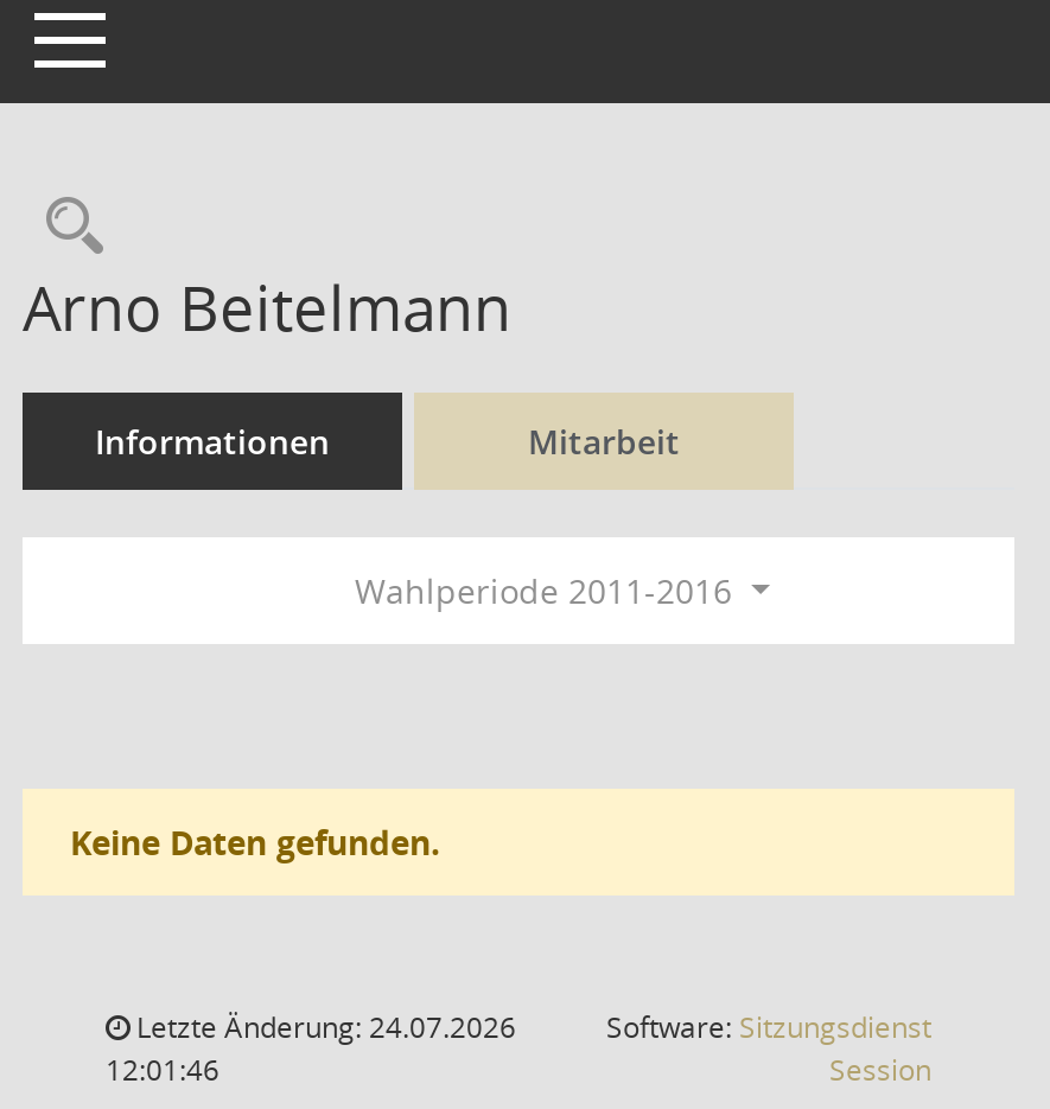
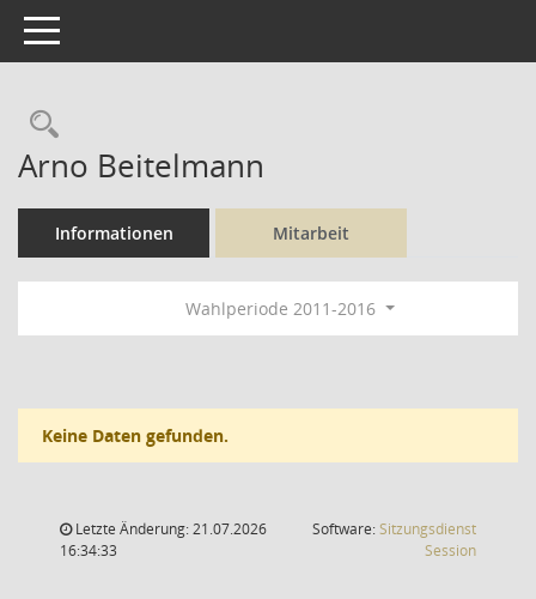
[129,1007,516,1047] Letzte Änderung: 24.07.2026 -> [72,519,267,539] Letzte Änderung: 21.07.2026
[106,1050,219,1090] 12:01:46 -> [60,540,117,561] 16:34:33

